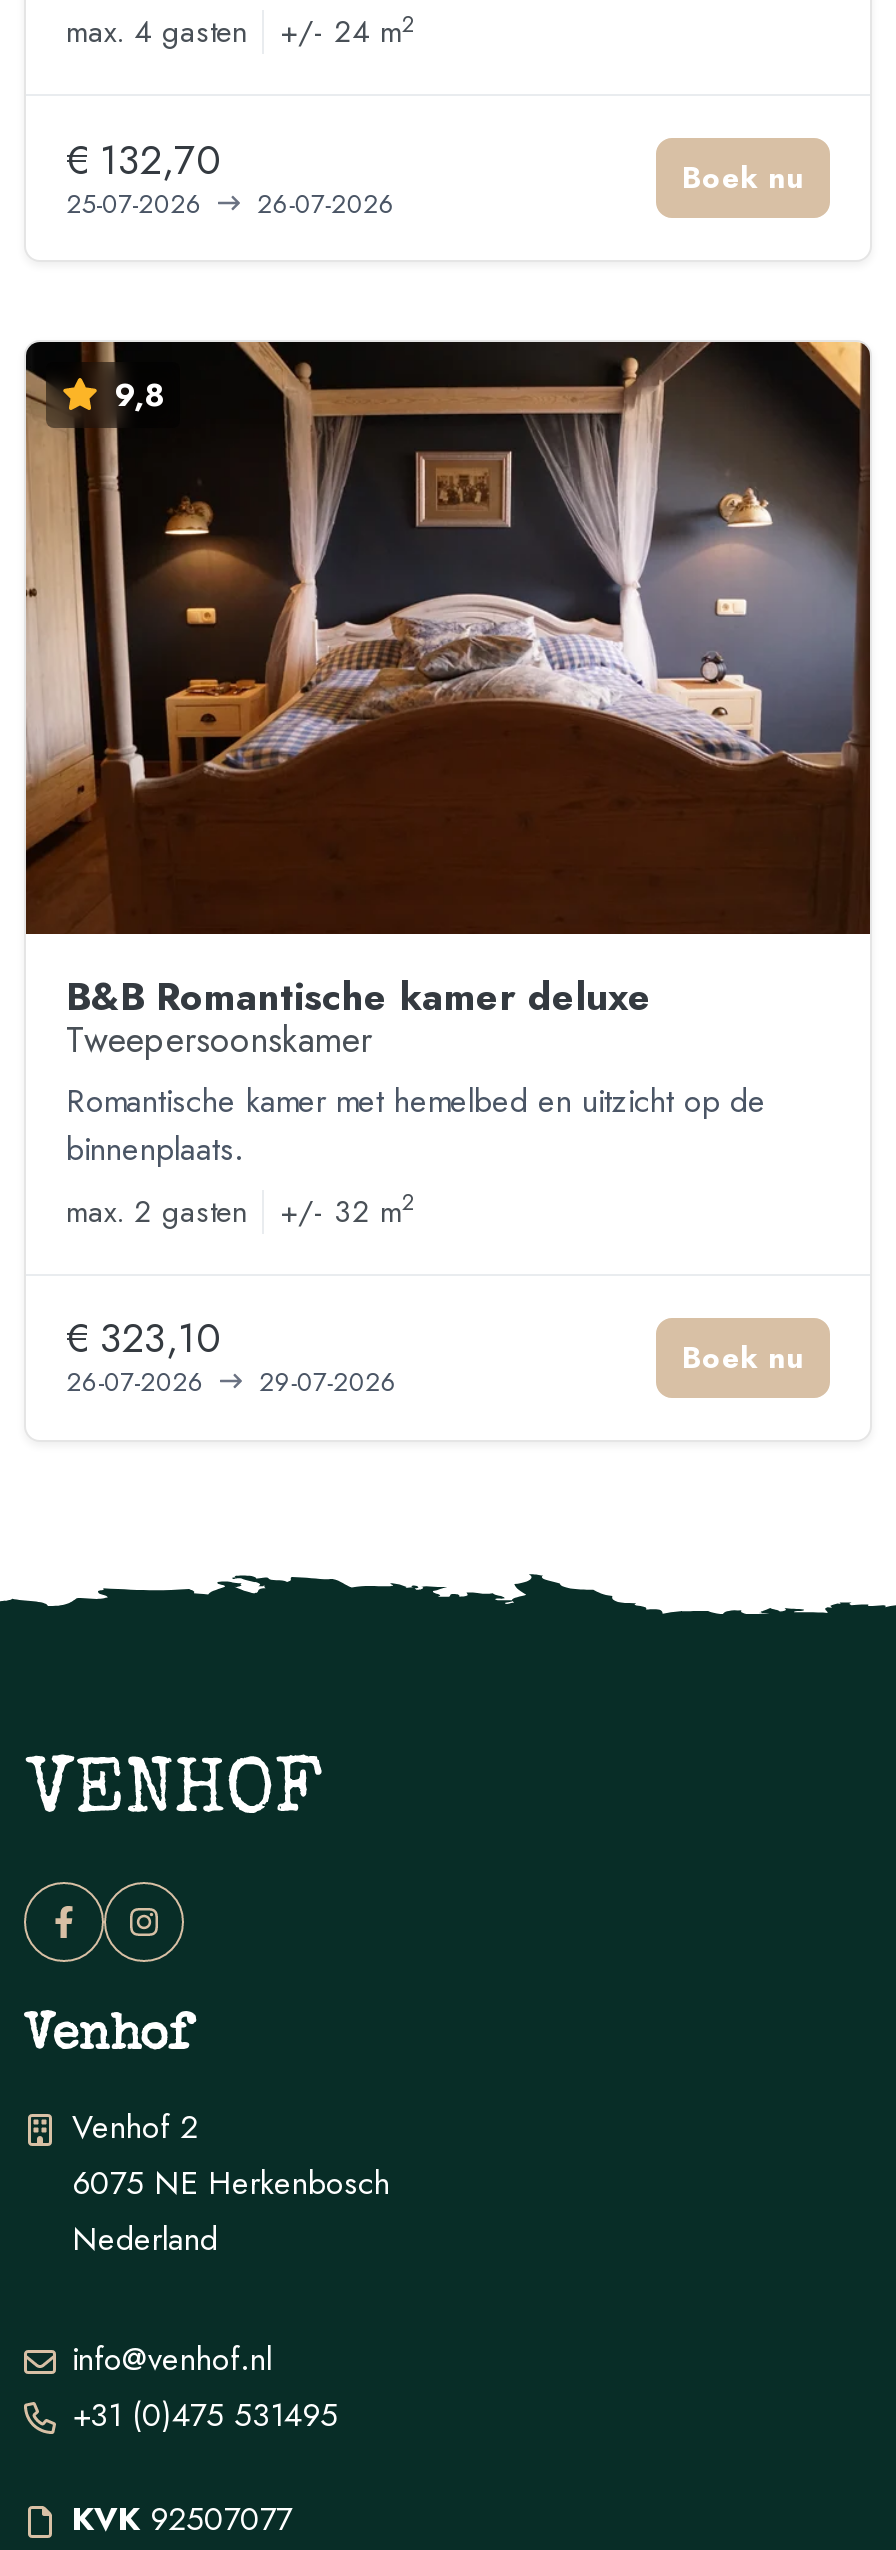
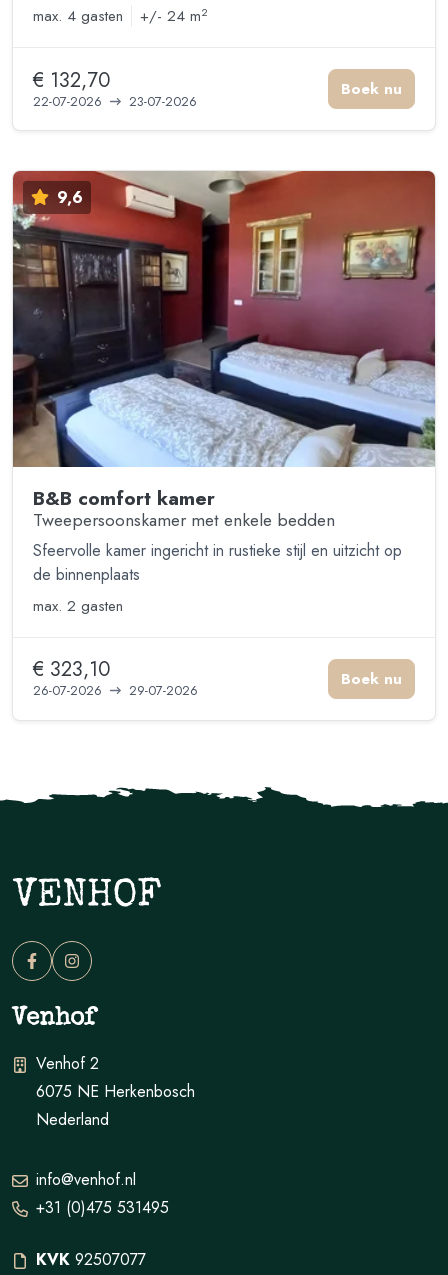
[66,184,202,222] 25-07-2026 -> [33,92,102,111] 22-07-2026
[257,184,395,222] 26-07-2026 -> [129,92,197,111] 23-07-2026
[24,340,872,936] [image] | 9,8 -> [12,170,436,468] [image] | 9,6
[66,967,766,1171] B&B Romantische kamer deluxe | Tweepersoonskamer | Romantische kamer met hemelbed en uitzicht op de | binnenplaats. -> [33,484,402,586] B&B comfort kamer | Tweepersoonskamer met enkele bedden | Sfeervolle kamer ingericht in rustieke stijl en uitzicht op | de binnenplaats
[280,1186,416,1233] +/- 32 m2 -> none

